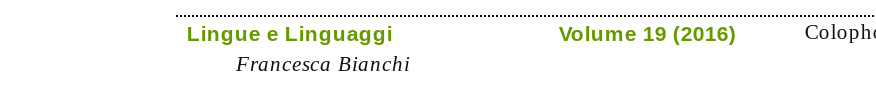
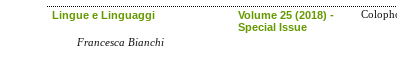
[559,21,737,45] Volume 19 (2016) -> [238,9,334,33] Volume 25 (2018) - | Special Issue

